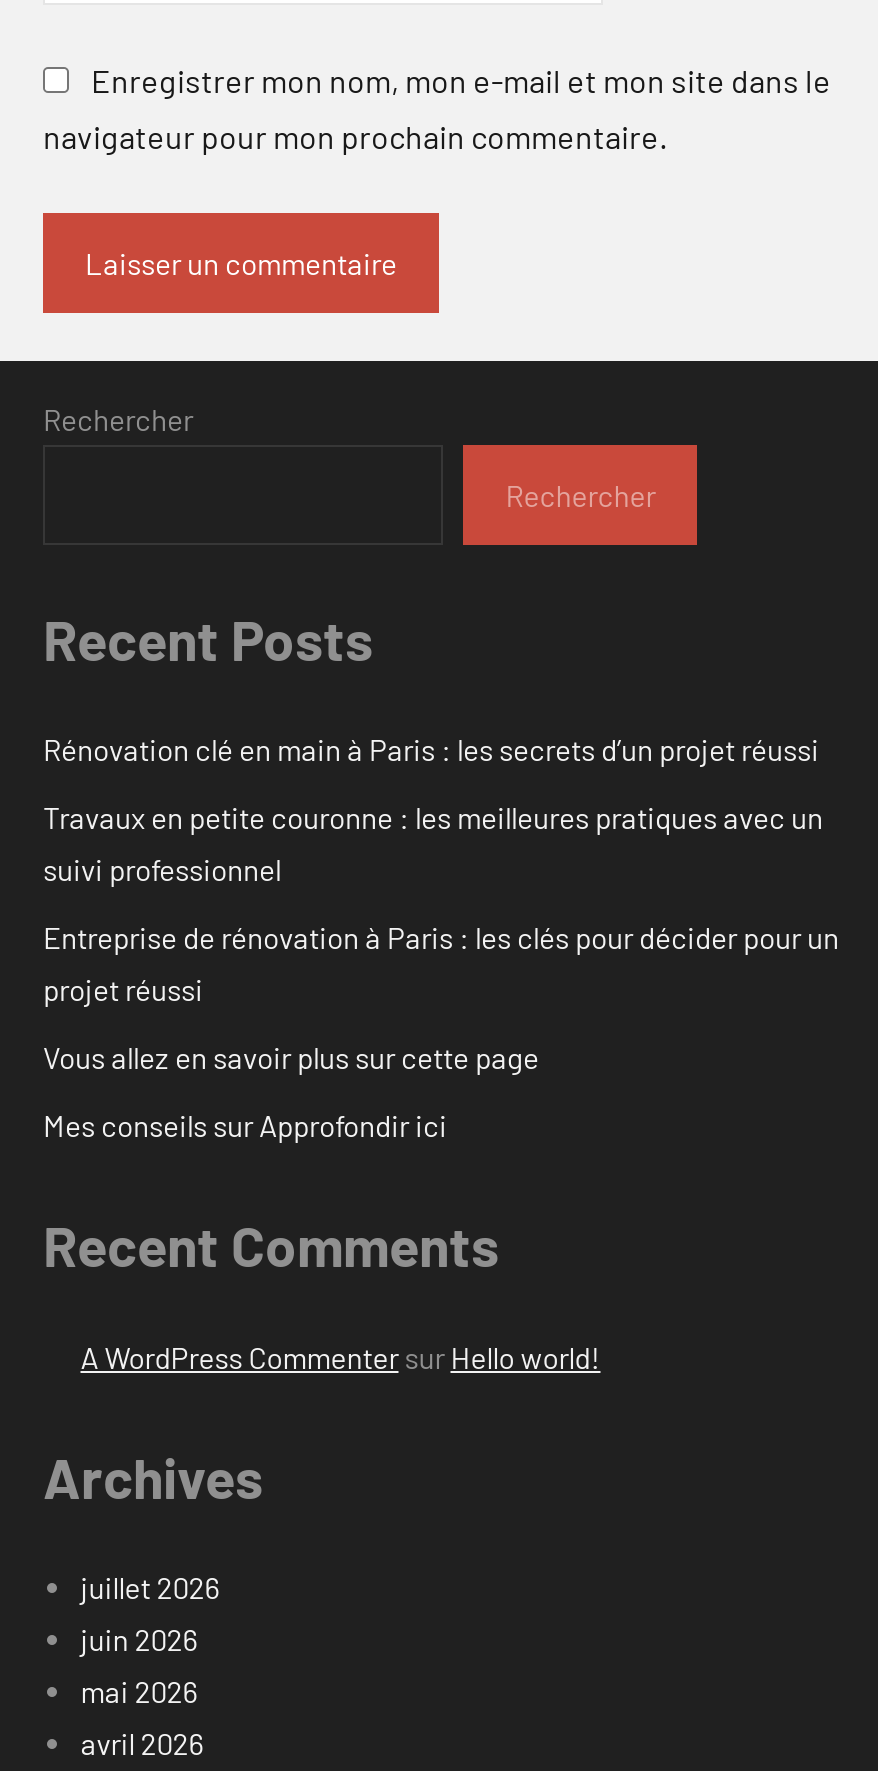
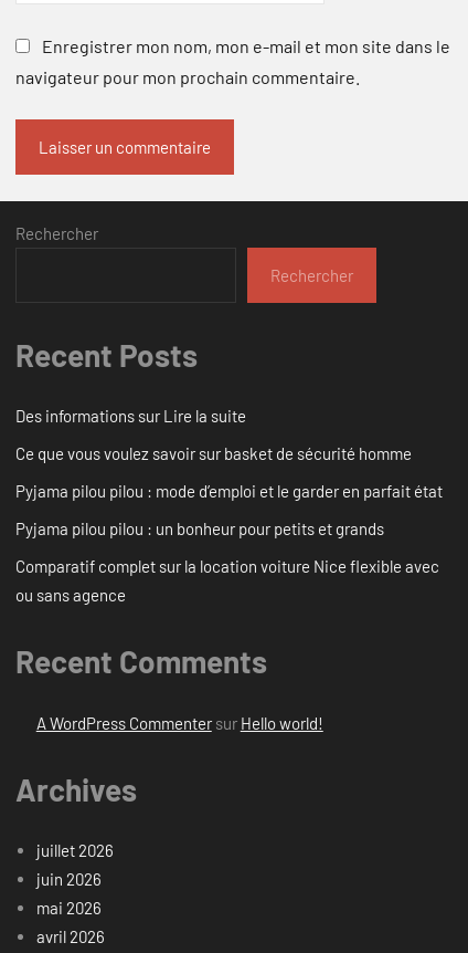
[43,732,819,768] Rénovation clé en main à Paris : les secrets d’un projet réussi -> [15,406,246,426] Des informations sur Lire la suite
[43,800,823,888] Travaux en petite couronne : les meilleures pratiques avec un | suivi professionnel -> [15,444,412,464] Ce que vous voulez savoir sur basket de sécurité homme
[43,920,839,1008] Entreprise de rénovation à Paris : les clés pour décider pour un | projet réussi -> [15,481,443,501] Pyjama pilou pilou : mode d’emploi et le garder en parfait état
[43,1040,539,1076] Vous allez en savoir plus sur cette page -> [15,519,384,539] Pyjama pilou pilou : un bonheur pour petits et grands
[43,1108,447,1144] Mes conseils sur Approfondir ici -> [15,556,439,605] Comparatif complet sur la location voiture Nice flexible avec | ou sans agence

